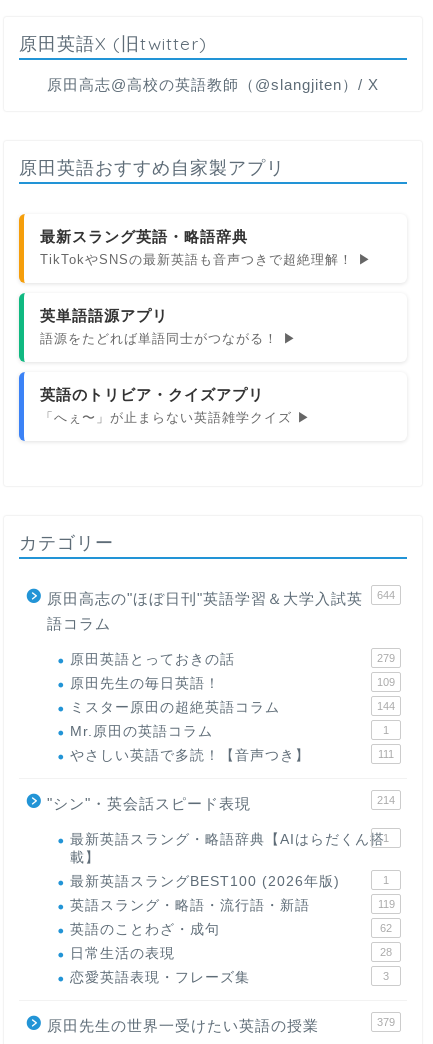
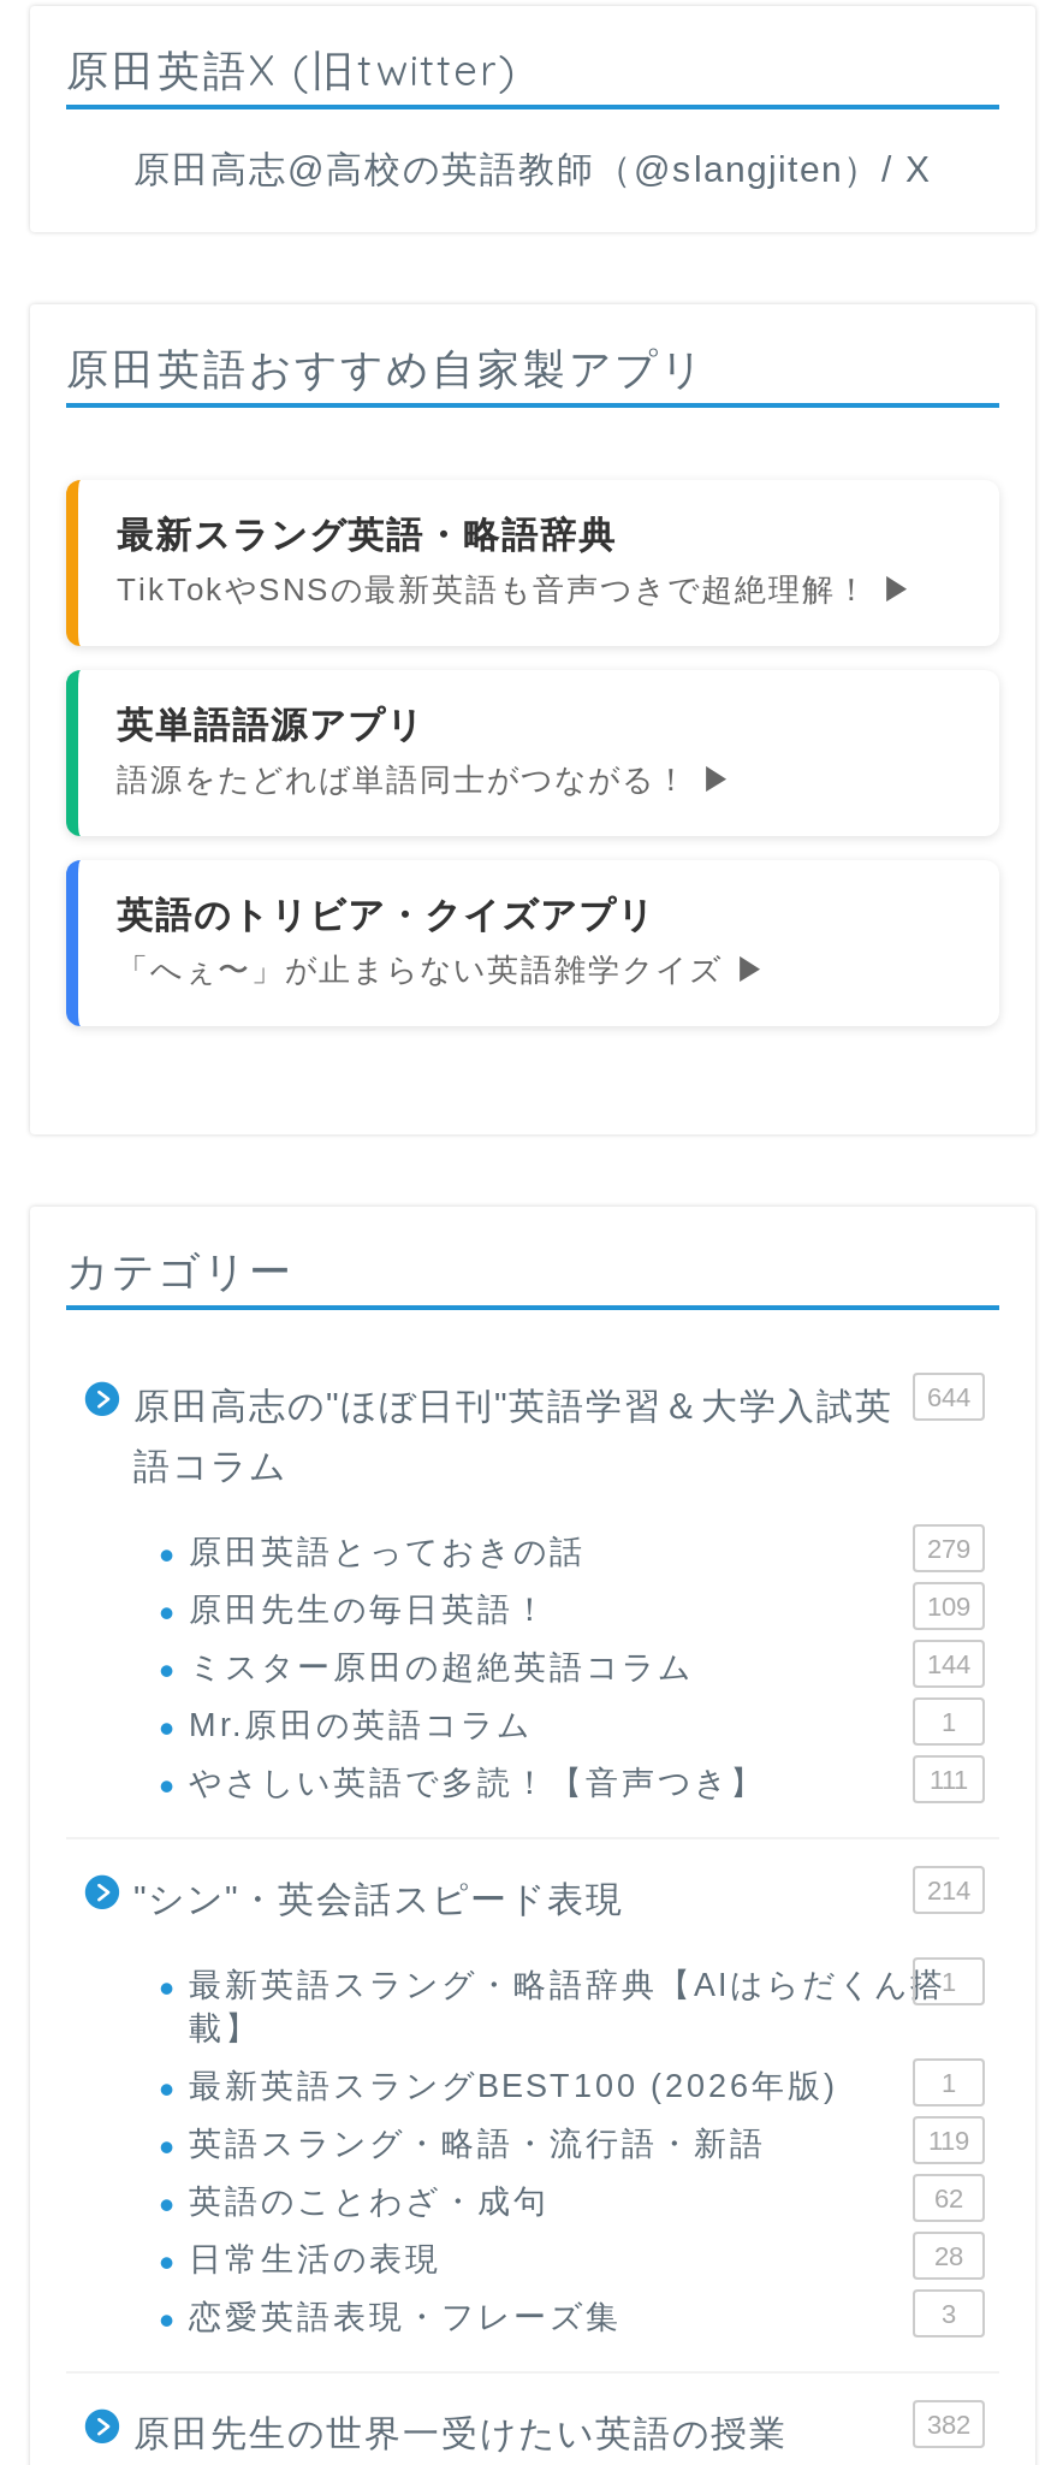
[377,1016,395,1028] 379 -> [927,2411,970,2440] 382

